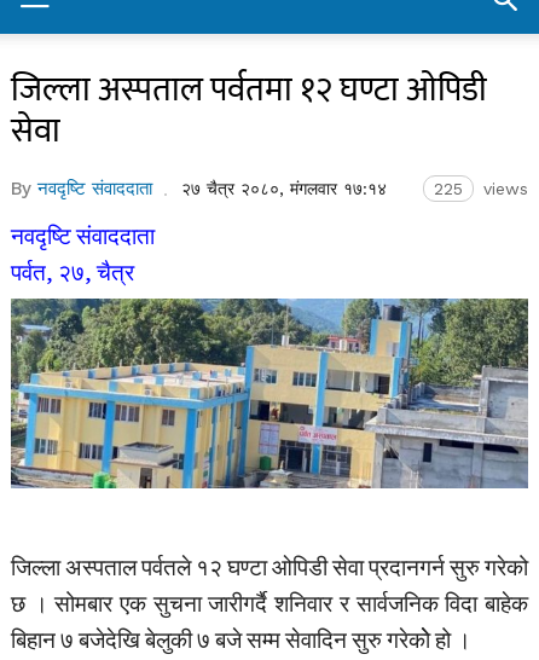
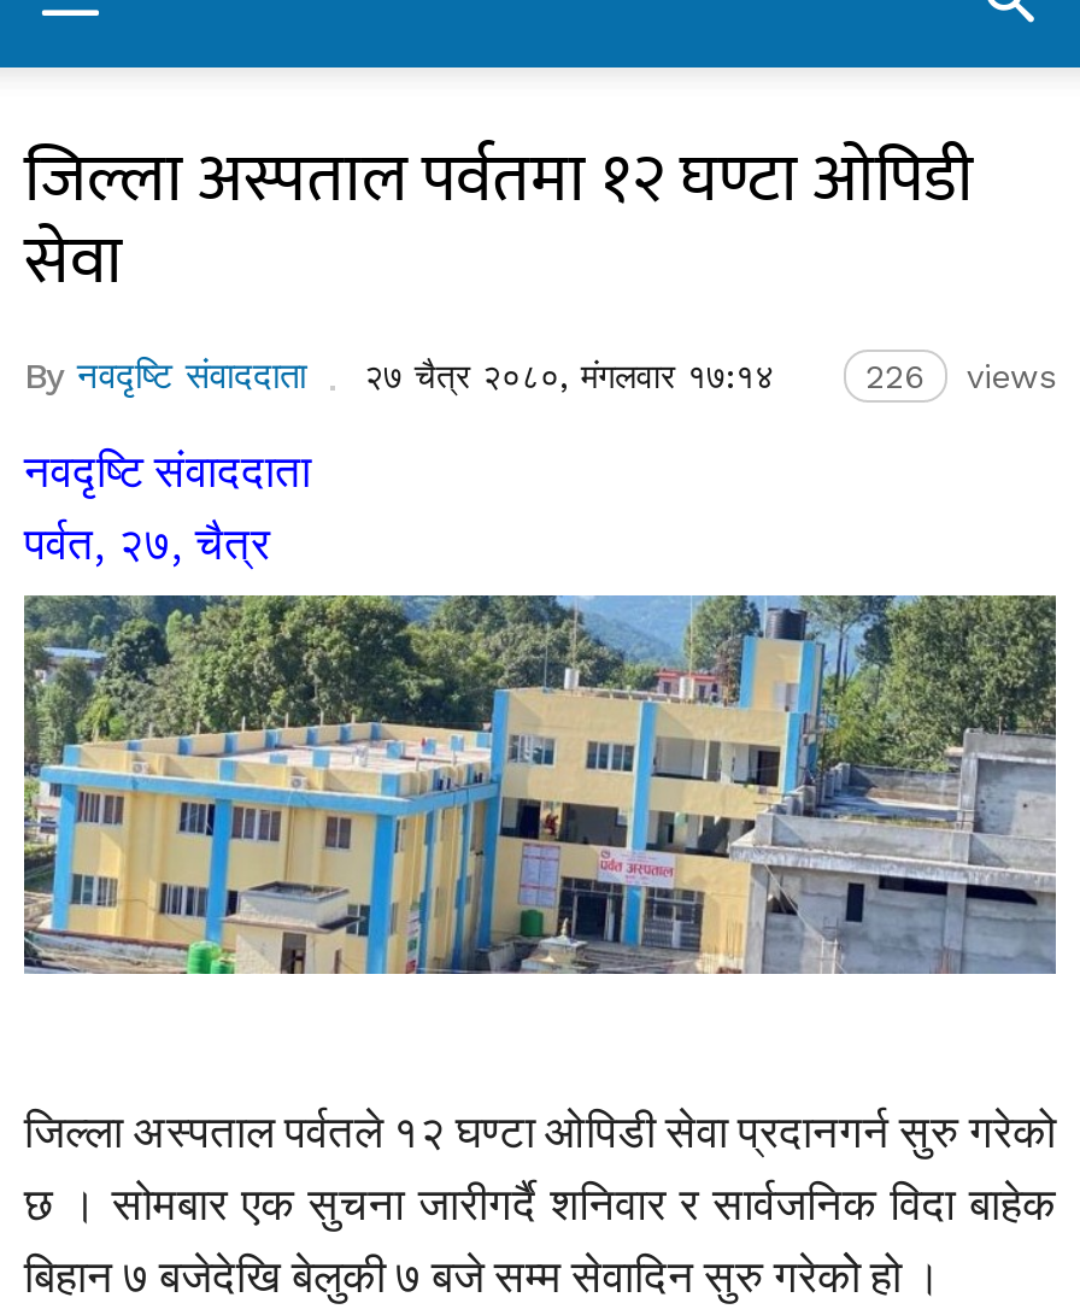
[434,179,528,198] 225 views -> [865,357,1056,395] 226 views

